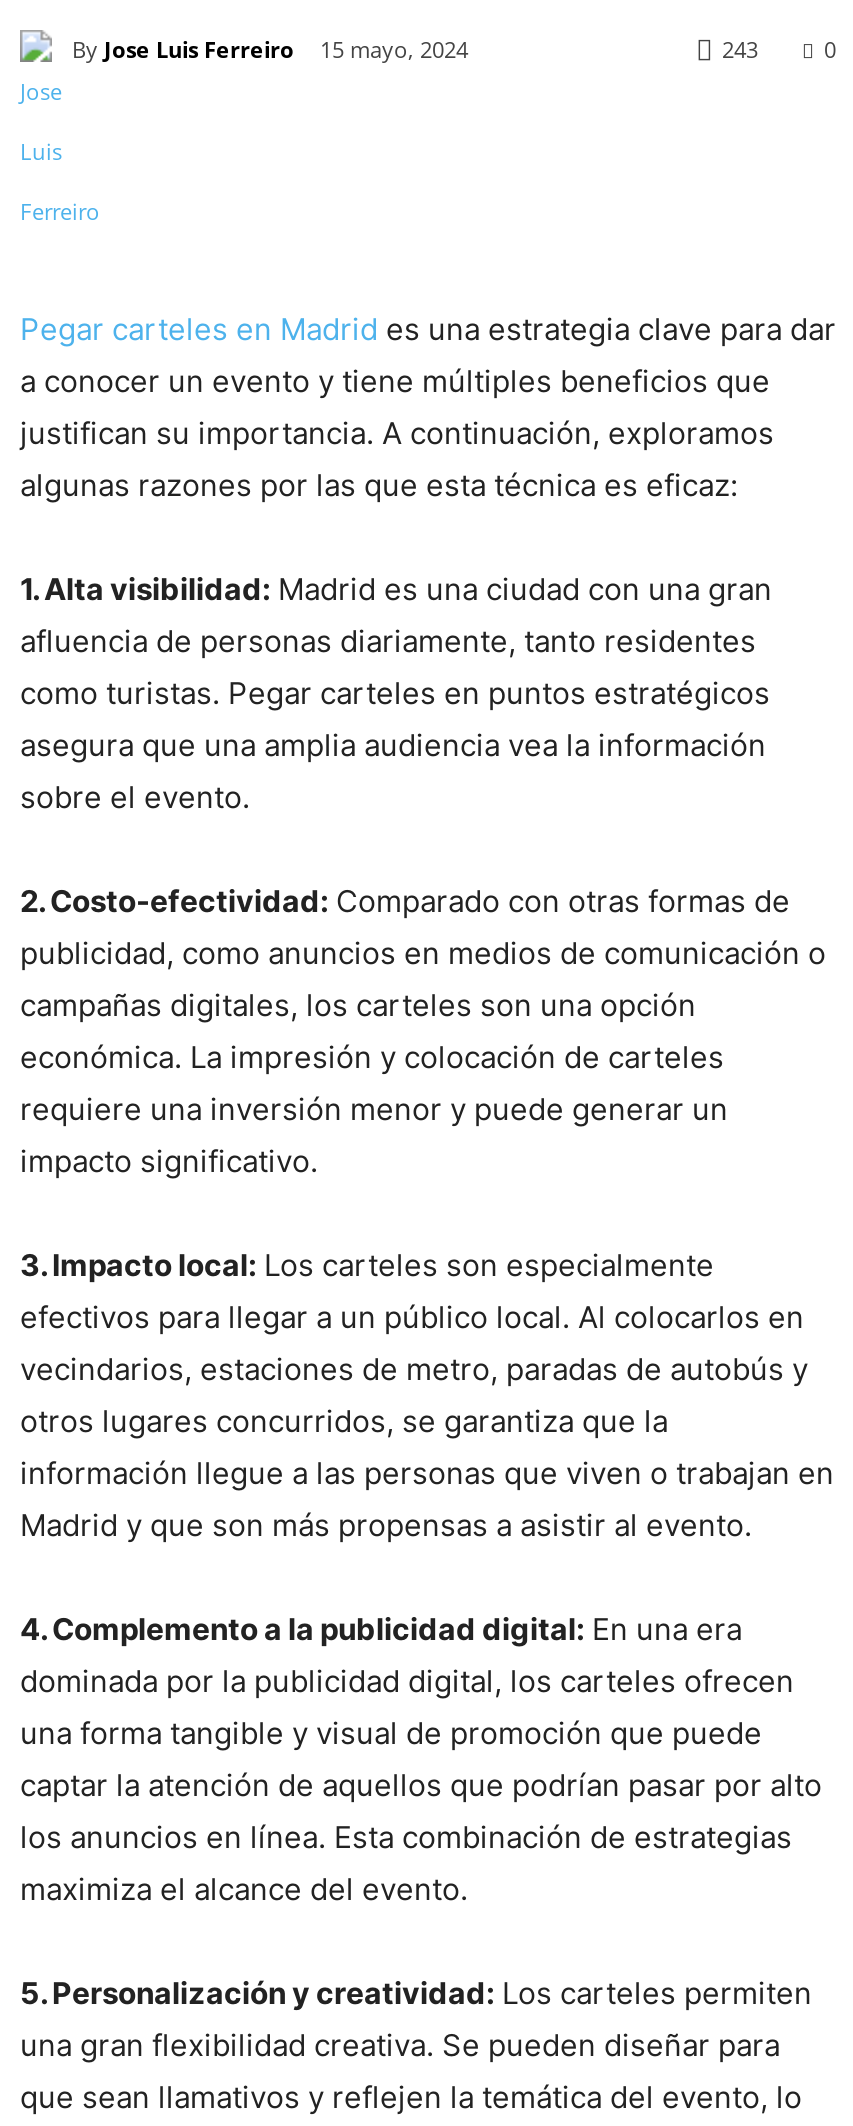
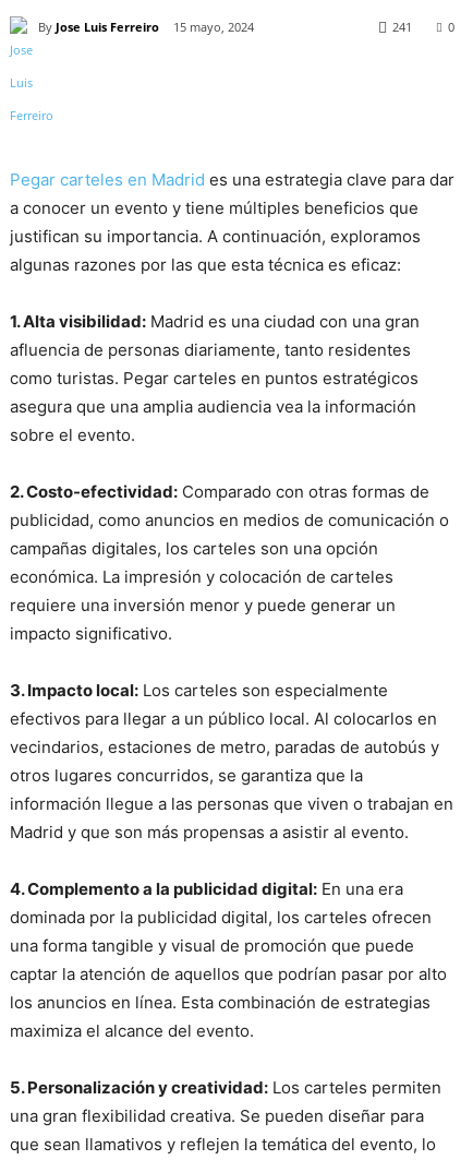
[722,34,758,64] 243 -> [392,19,412,35] 241

